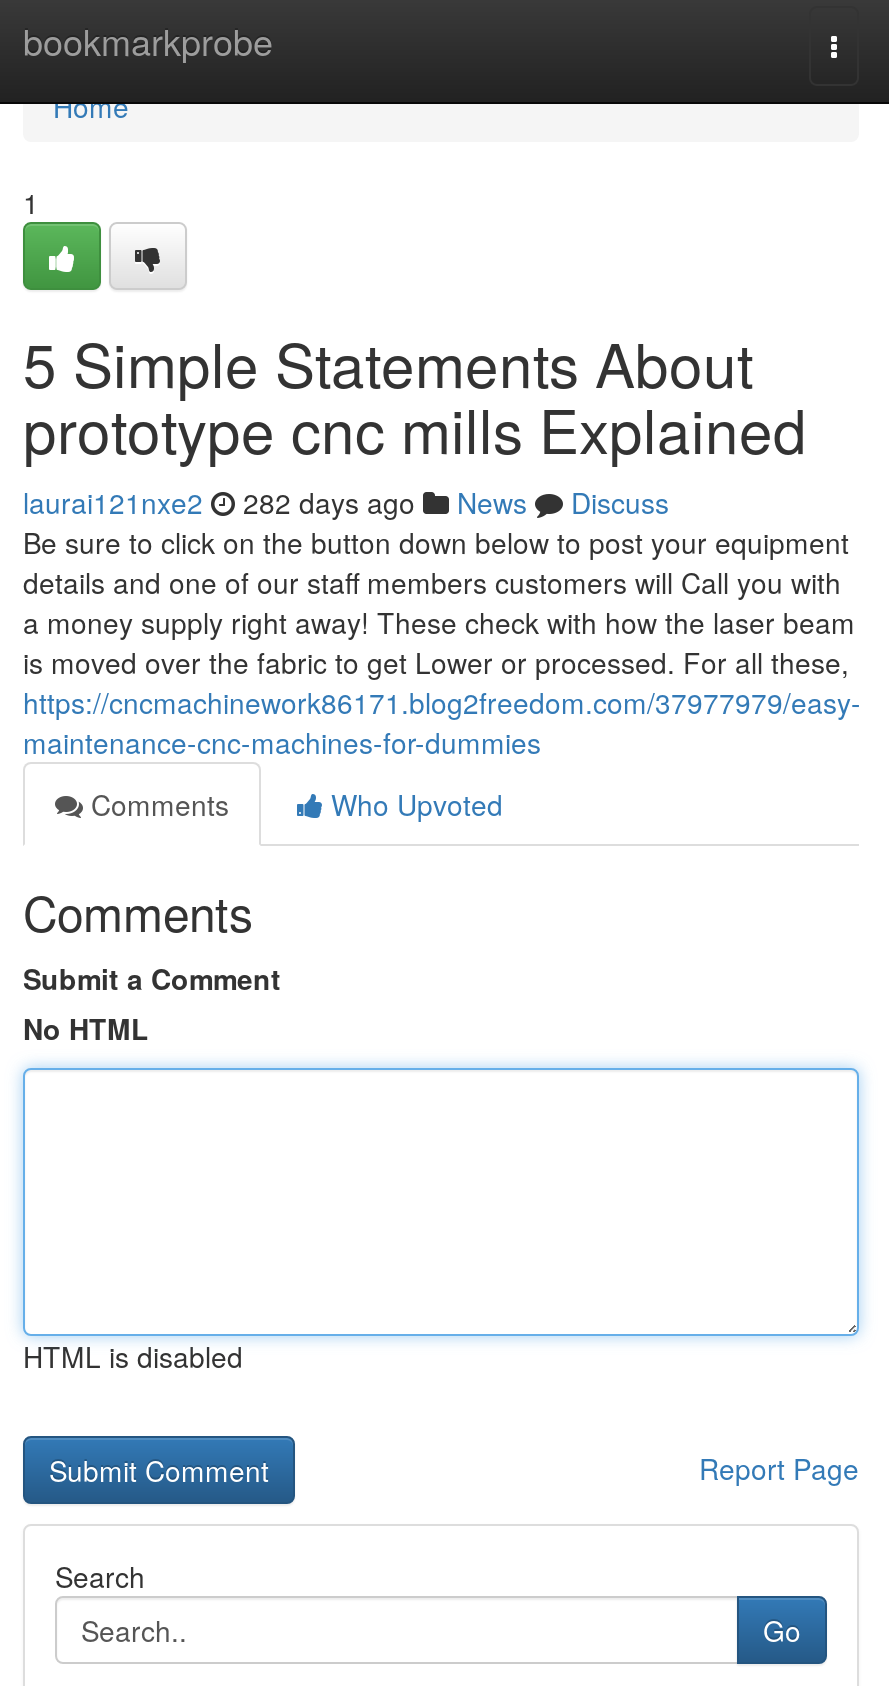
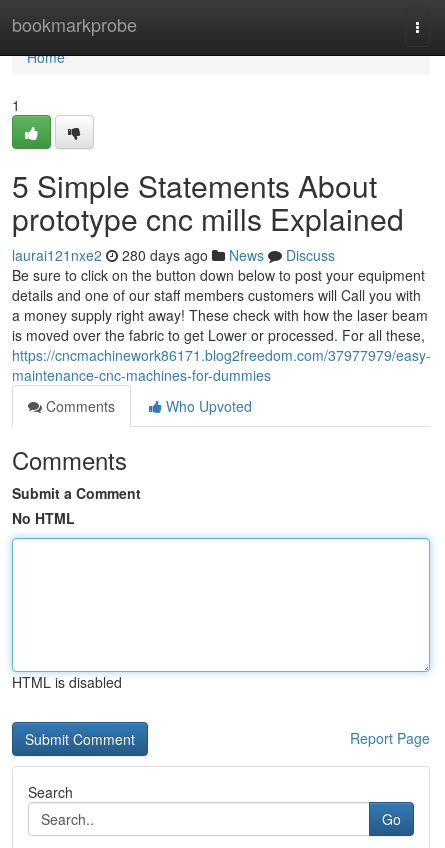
[23,482,669,522] laurai121nxe2 282 days ago News Discuss -> [12,245,335,265] laurai121nxe2 280 days ago News Discuss

